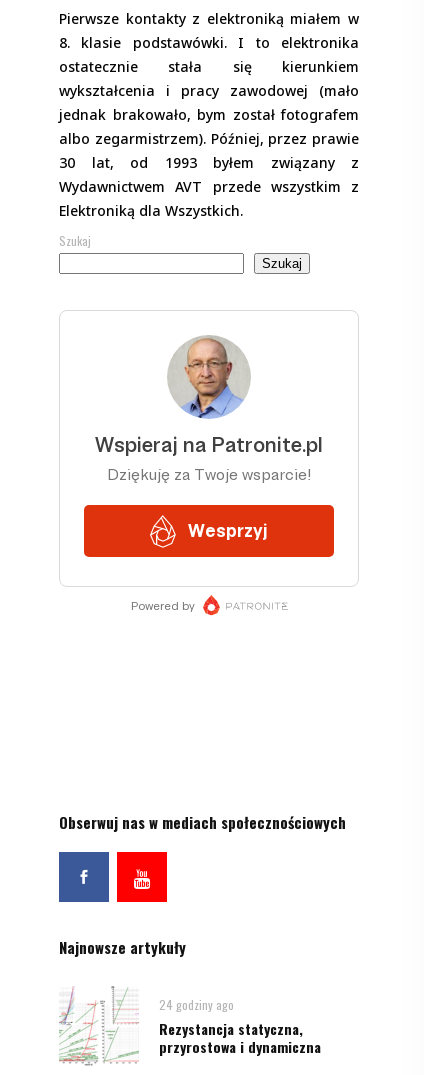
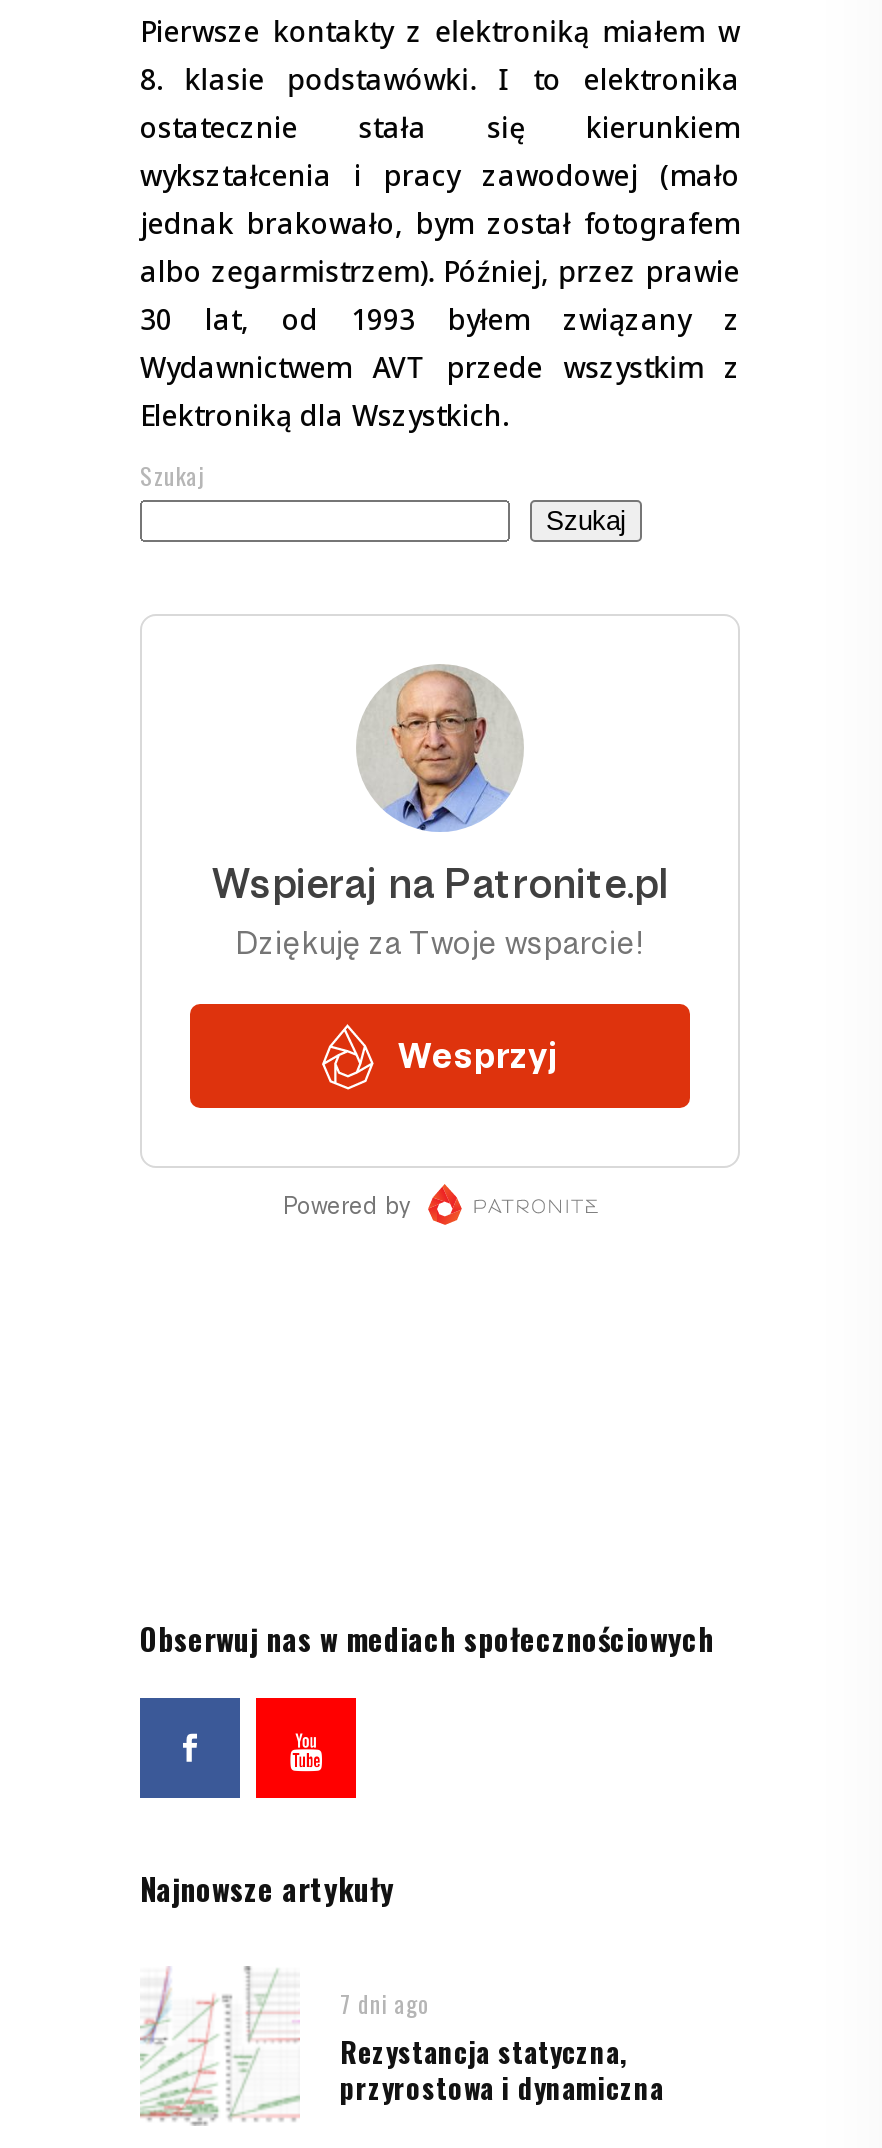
[159,995,234,1012] 24 godziny ago -> [340,1985,430,2019] 7 dni ago

